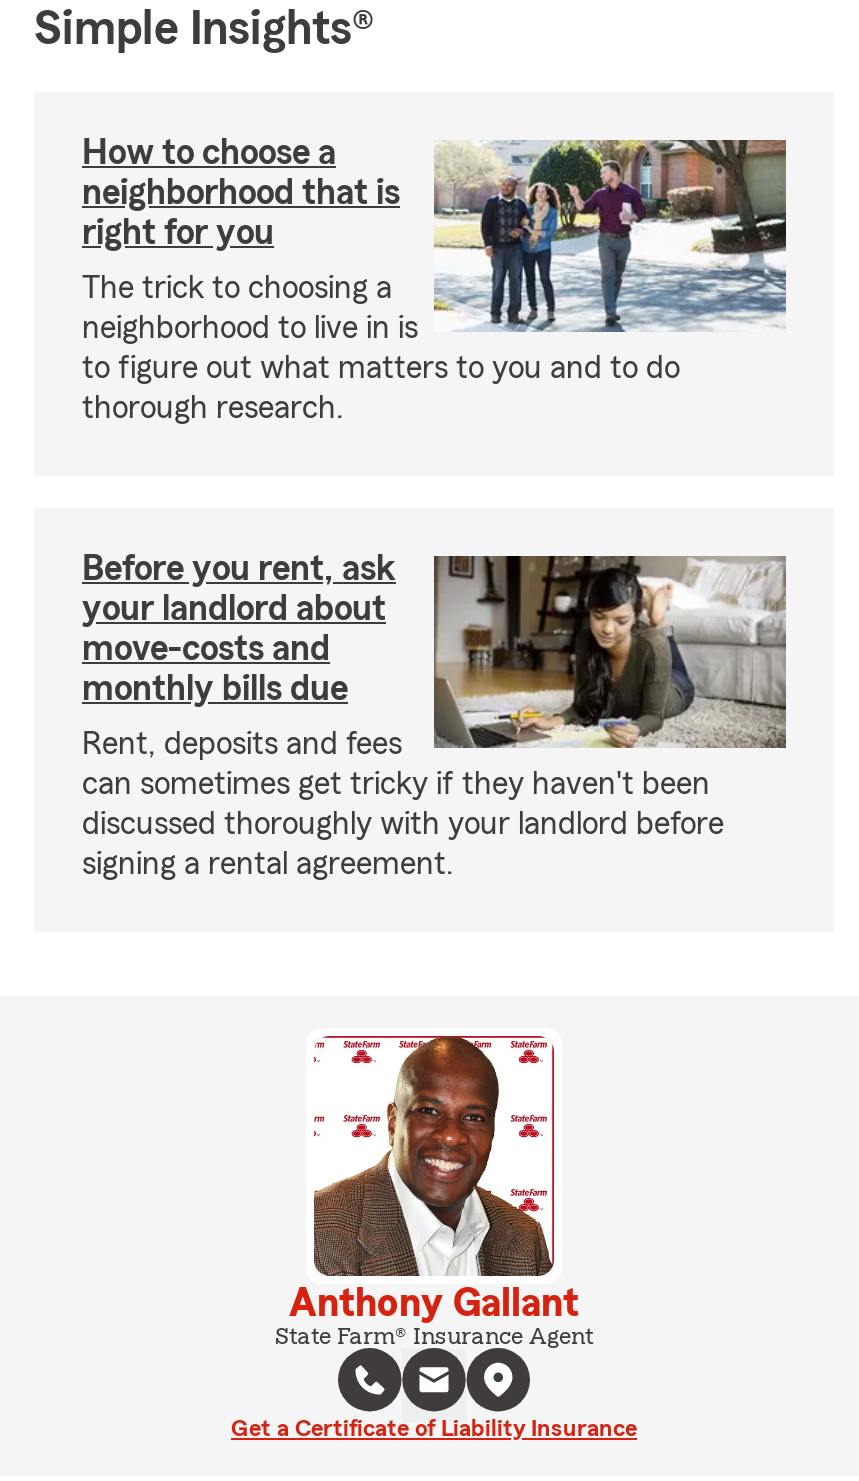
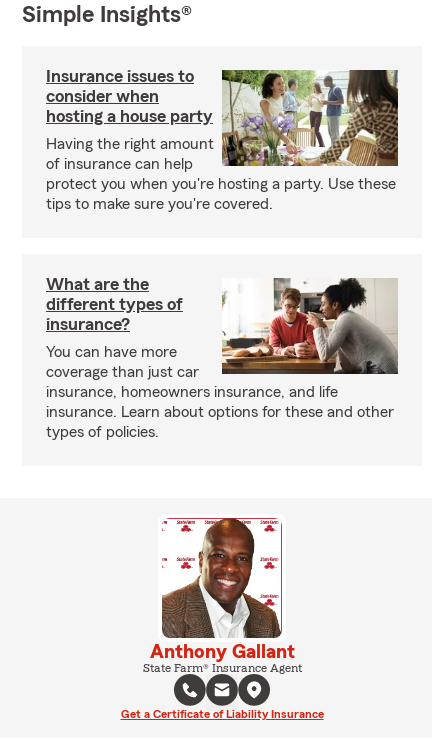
[82,134,400,250] How to choose a | neighborhood that is | right for you -> [46,67,213,125] Insurance issues to | consider when | hosting a house party
[82,138,788,424] [image] | The trick to choosing a | neighborhood to live in is | to figure out what matters to you and to do | thorough research. -> [46,69,399,212] [image] | Having the right amount | of insurance can help | protect you when you're hosting a party. Use these | tips to make sure you're covered.
[82,550,396,706] Before you rent, ask | your landlord about | move-costs and | monthly bills due -> [46,275,183,333] What are the | different types of | insurance?
[82,554,786,880] [image] | Rent, deposits and fees | can sometimes get tricky if they haven't been | discussed thoroughly with your landlord before | signing a rental agreement. -> [46,278,397,440] [image] | You can have more | coverage than just car | insurance, homeowners insurance, and life | insurance. Learn about options for these and other | types of policies.

